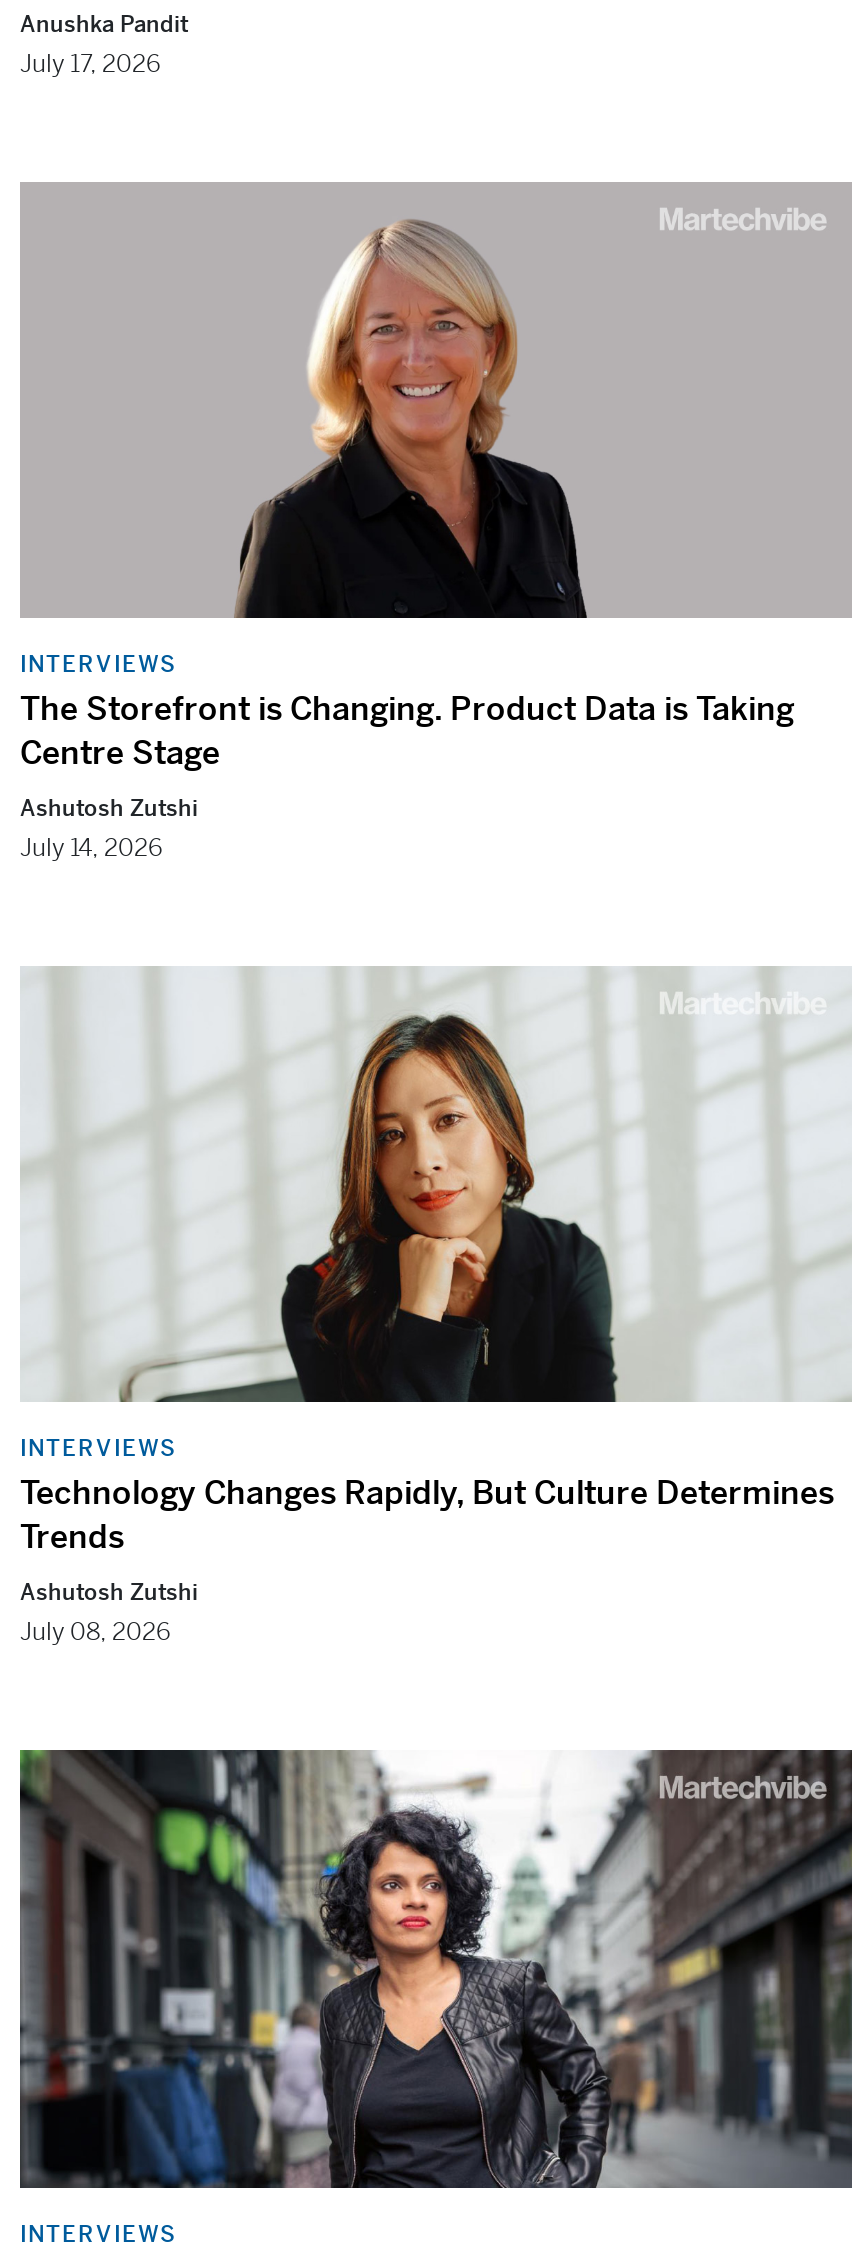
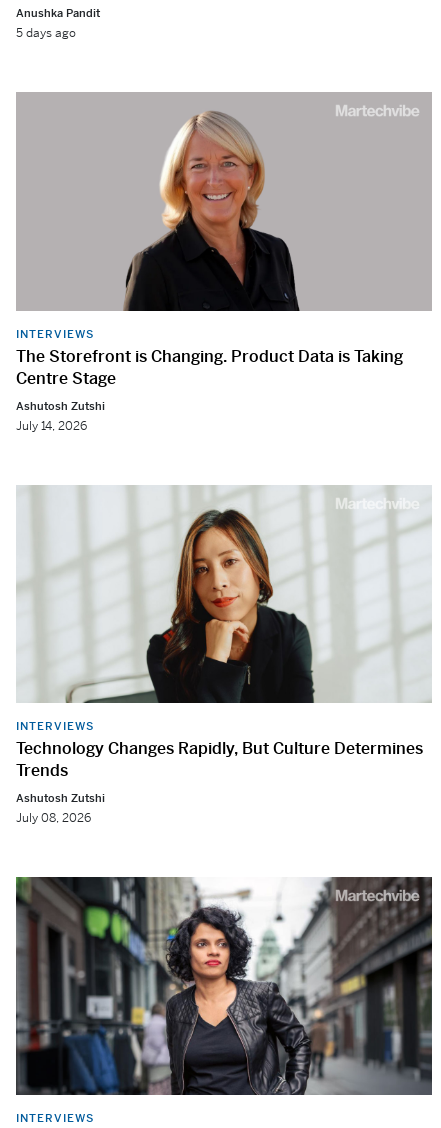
[20,47,160,79] July 17, 2026 -> [16,25,76,41] 5 days ago

